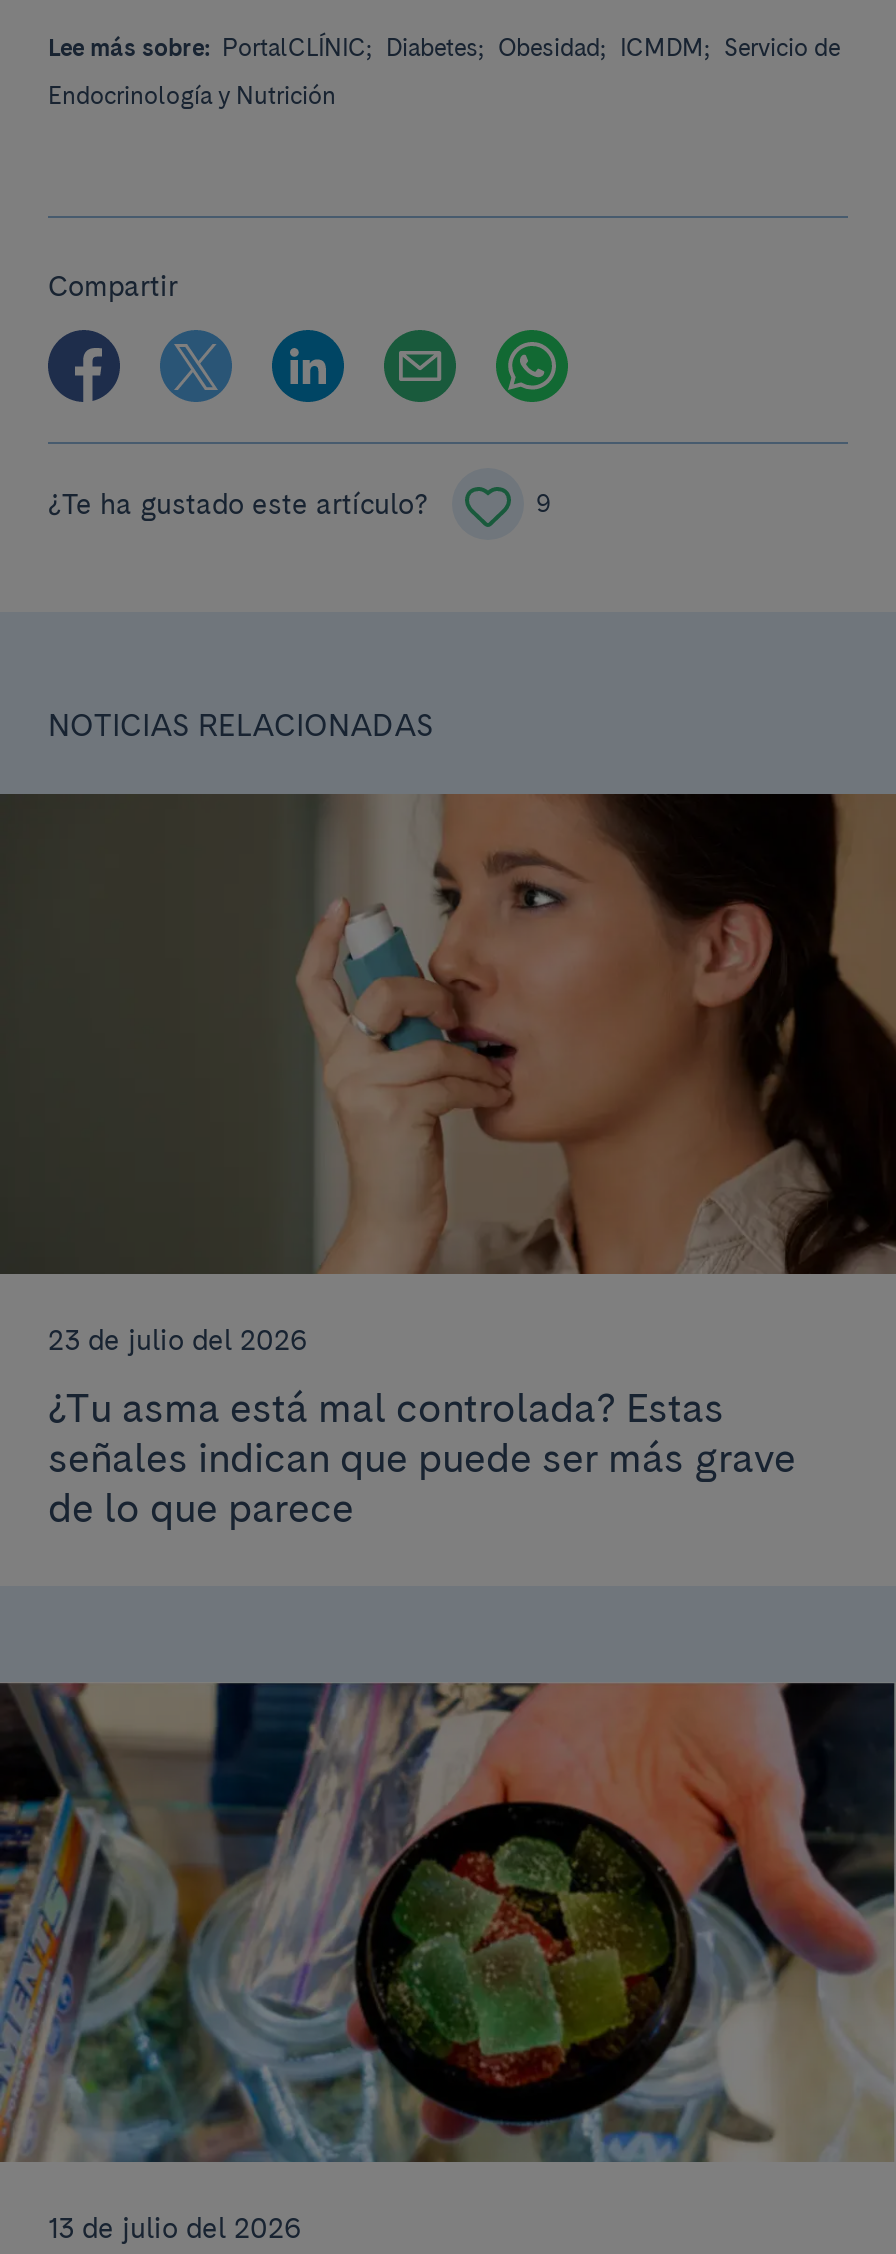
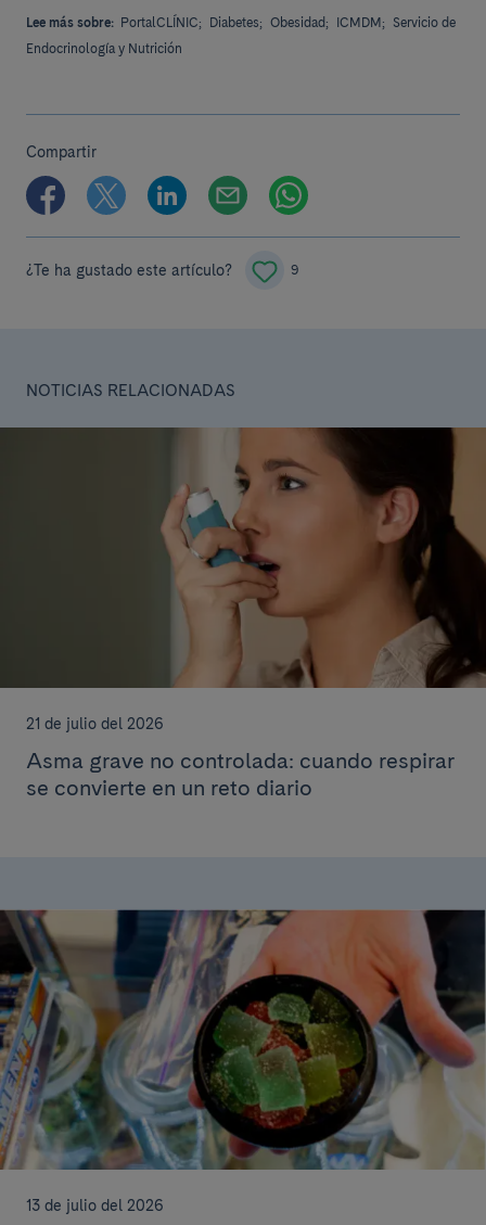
[48,1324,308,1356] 23 de julio del 2026 -> [26,715,164,733] 21 de julio del 2026
[48,1384,796,1532] ¿Tu asma está mal controlada? Estas | señales indican que puede ser más grave | de lo que parece -> [26,748,455,801] Asma grave no controlada: cuando respirar | se convierte en un reto diario

